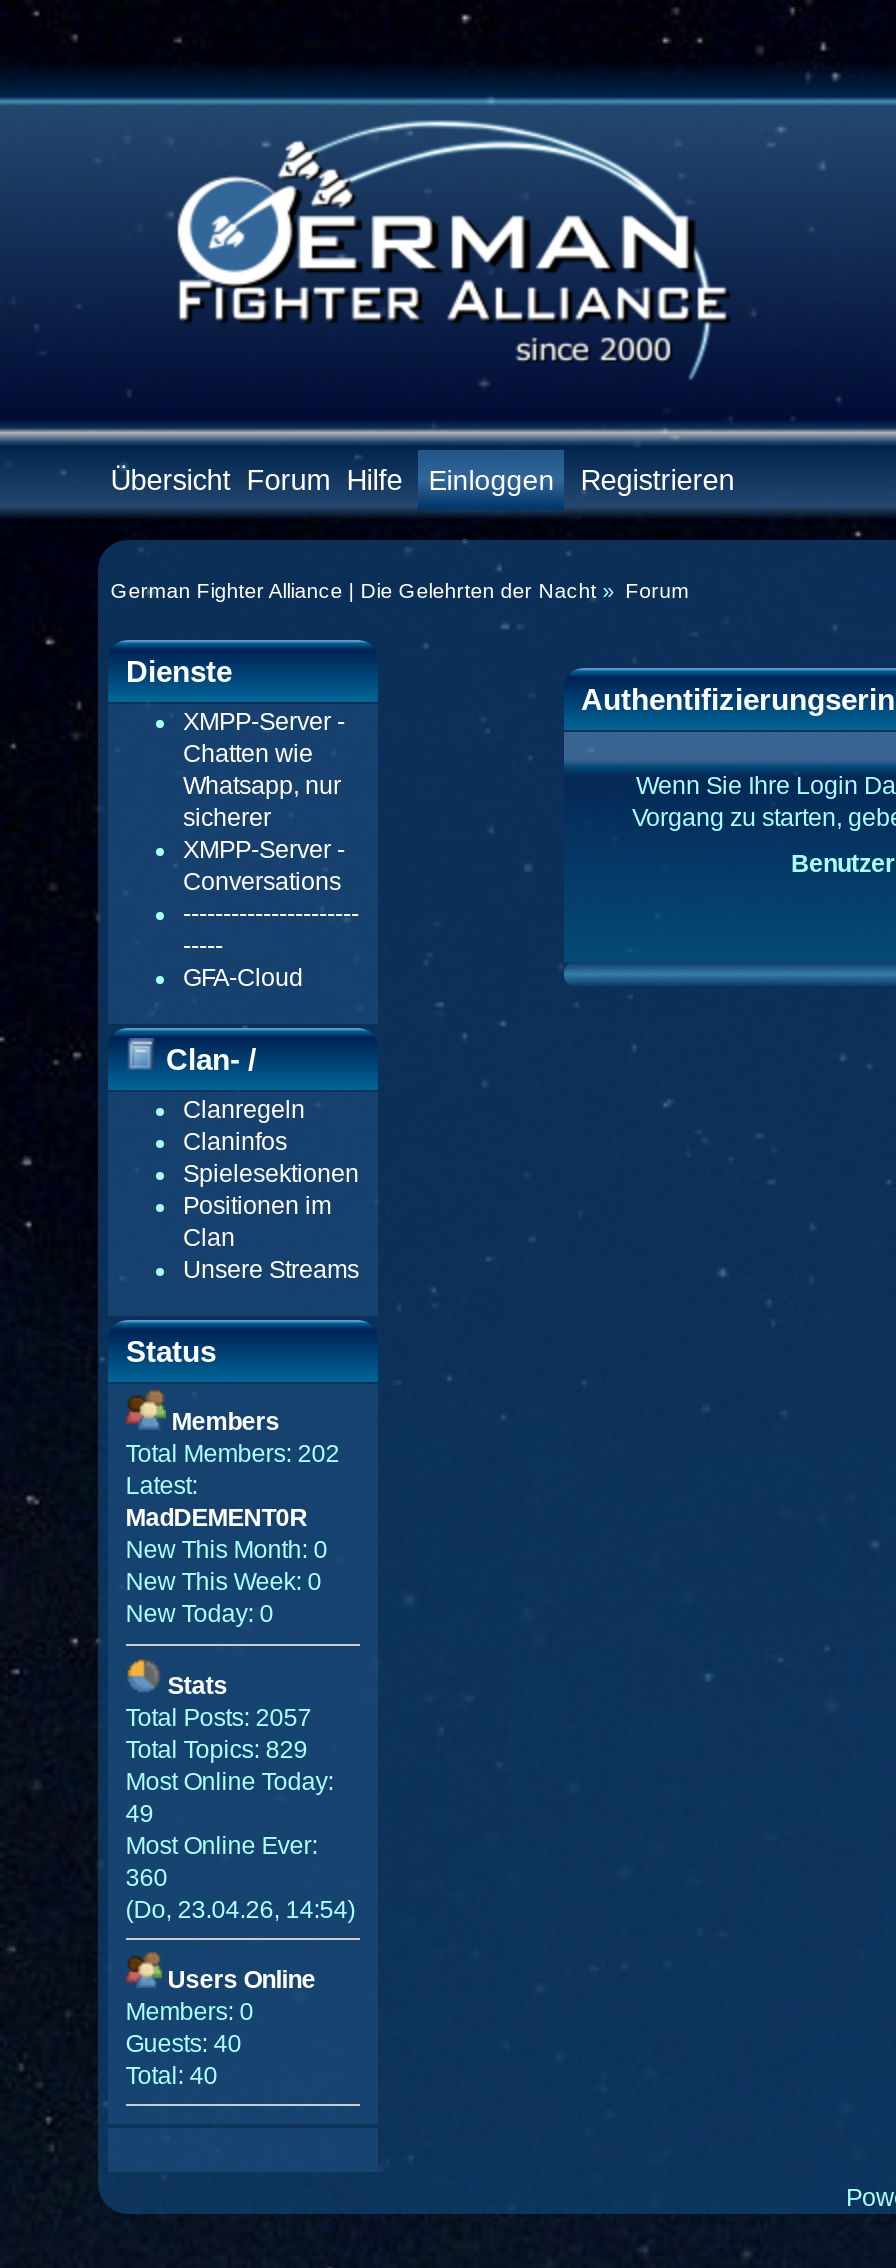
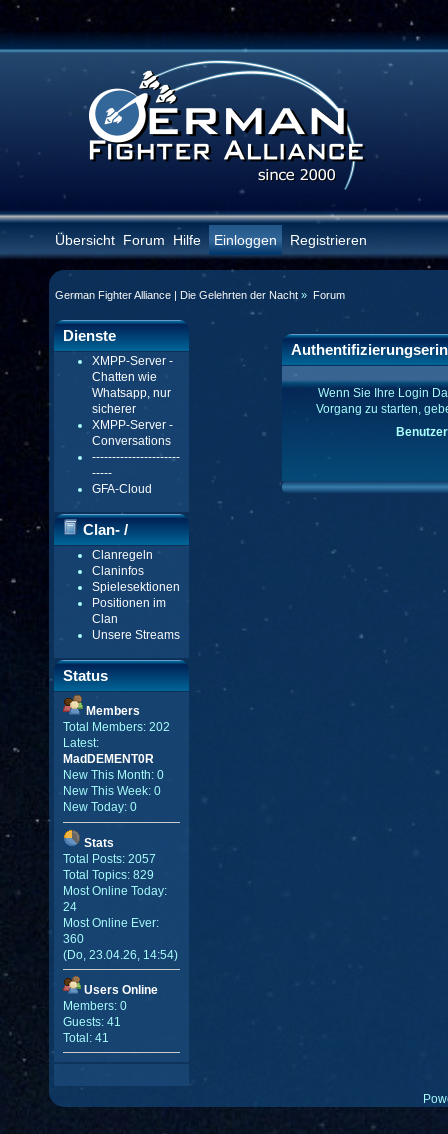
[125,1800,153,1828] 49 -> [63,900,77,914] 24
[125,2030,241,2058] Guests: 40 -> [63,1015,121,1029] Guests: 41
[125,2062,217,2090] Total: 40 -> [63,1031,109,1045] Total: 41

